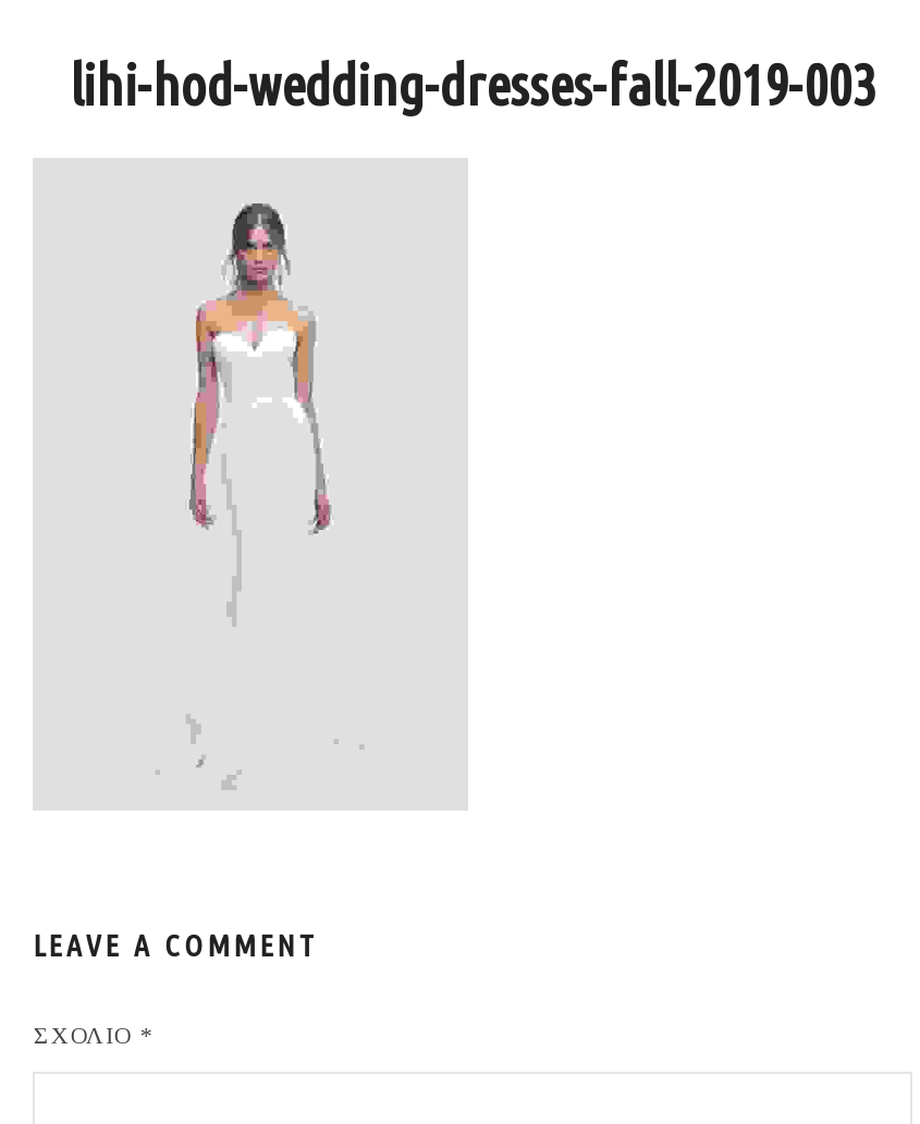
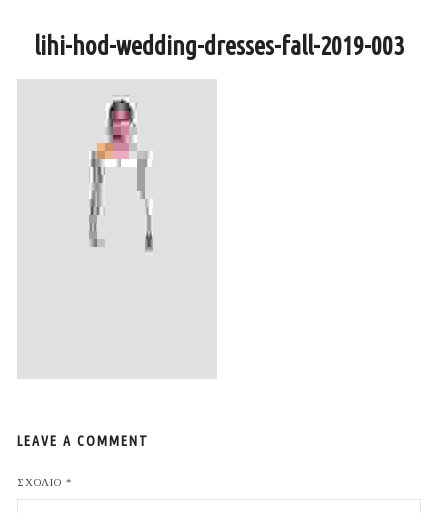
[192,225,329,619] [image] -> [90,99,153,247] [image]

